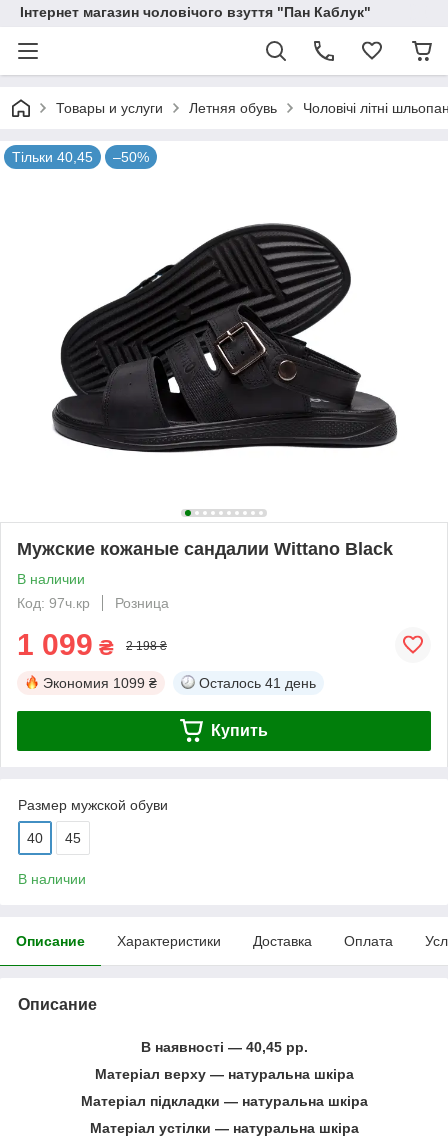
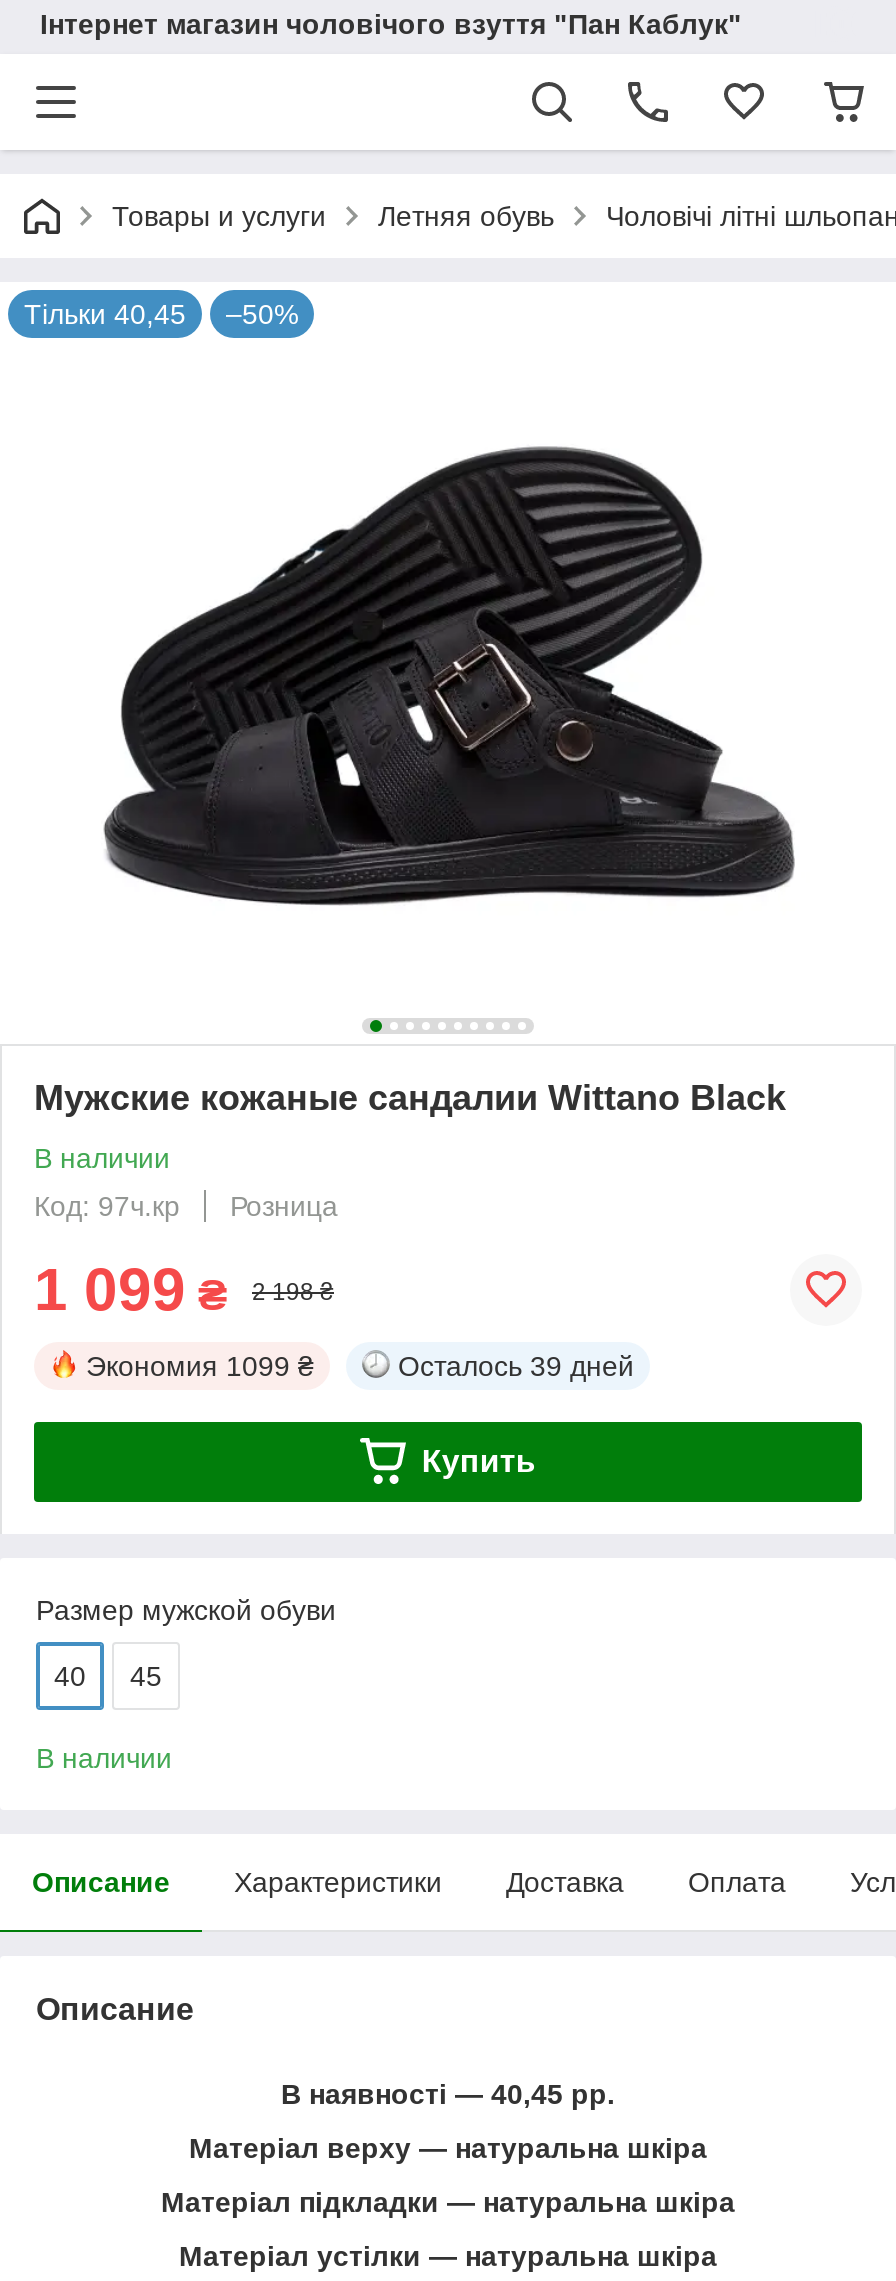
[199,675,316,691] Осталось 41 день -> [398,1350,634,1382] Осталось 39 дней

